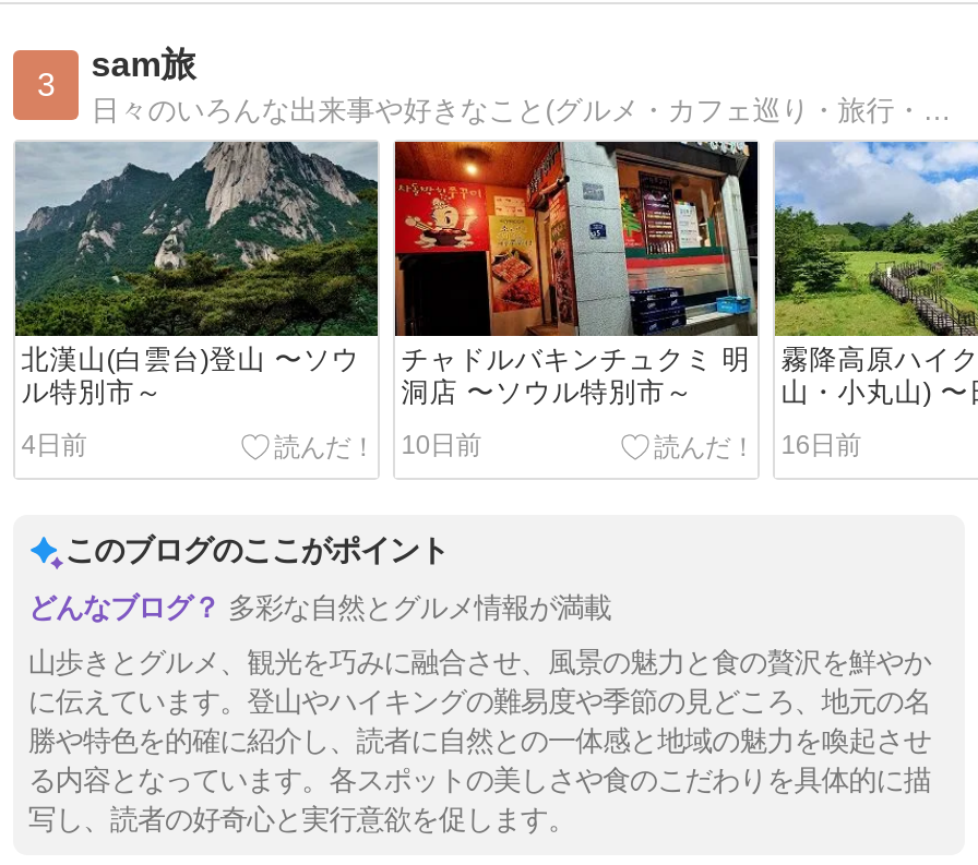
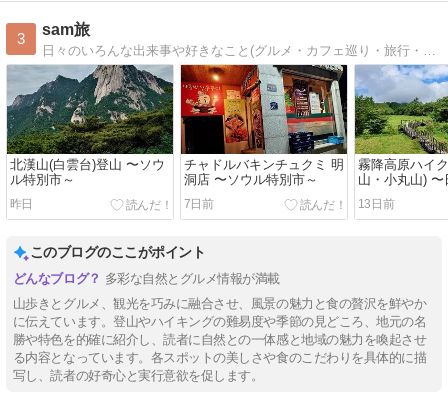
[21,429,87,460] 4日前 -> [10,197,33,211] 昨日
[401,429,481,460] 10日前 -> [184,197,214,211] 7日前
[781,429,861,460] 16日前 -> [358,197,394,211] 13日前

